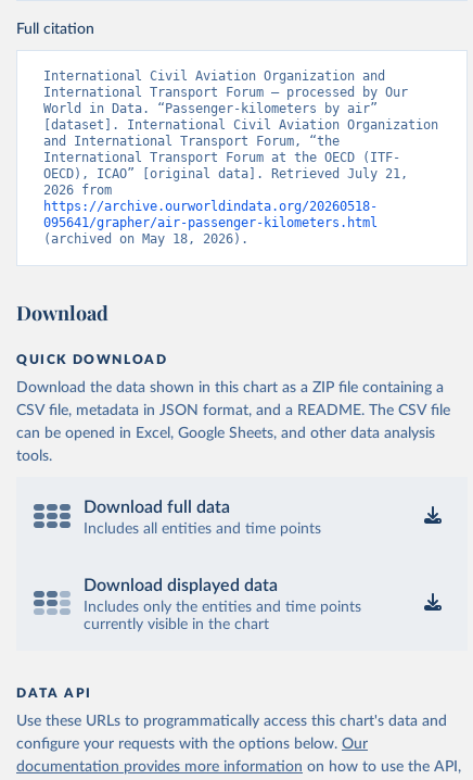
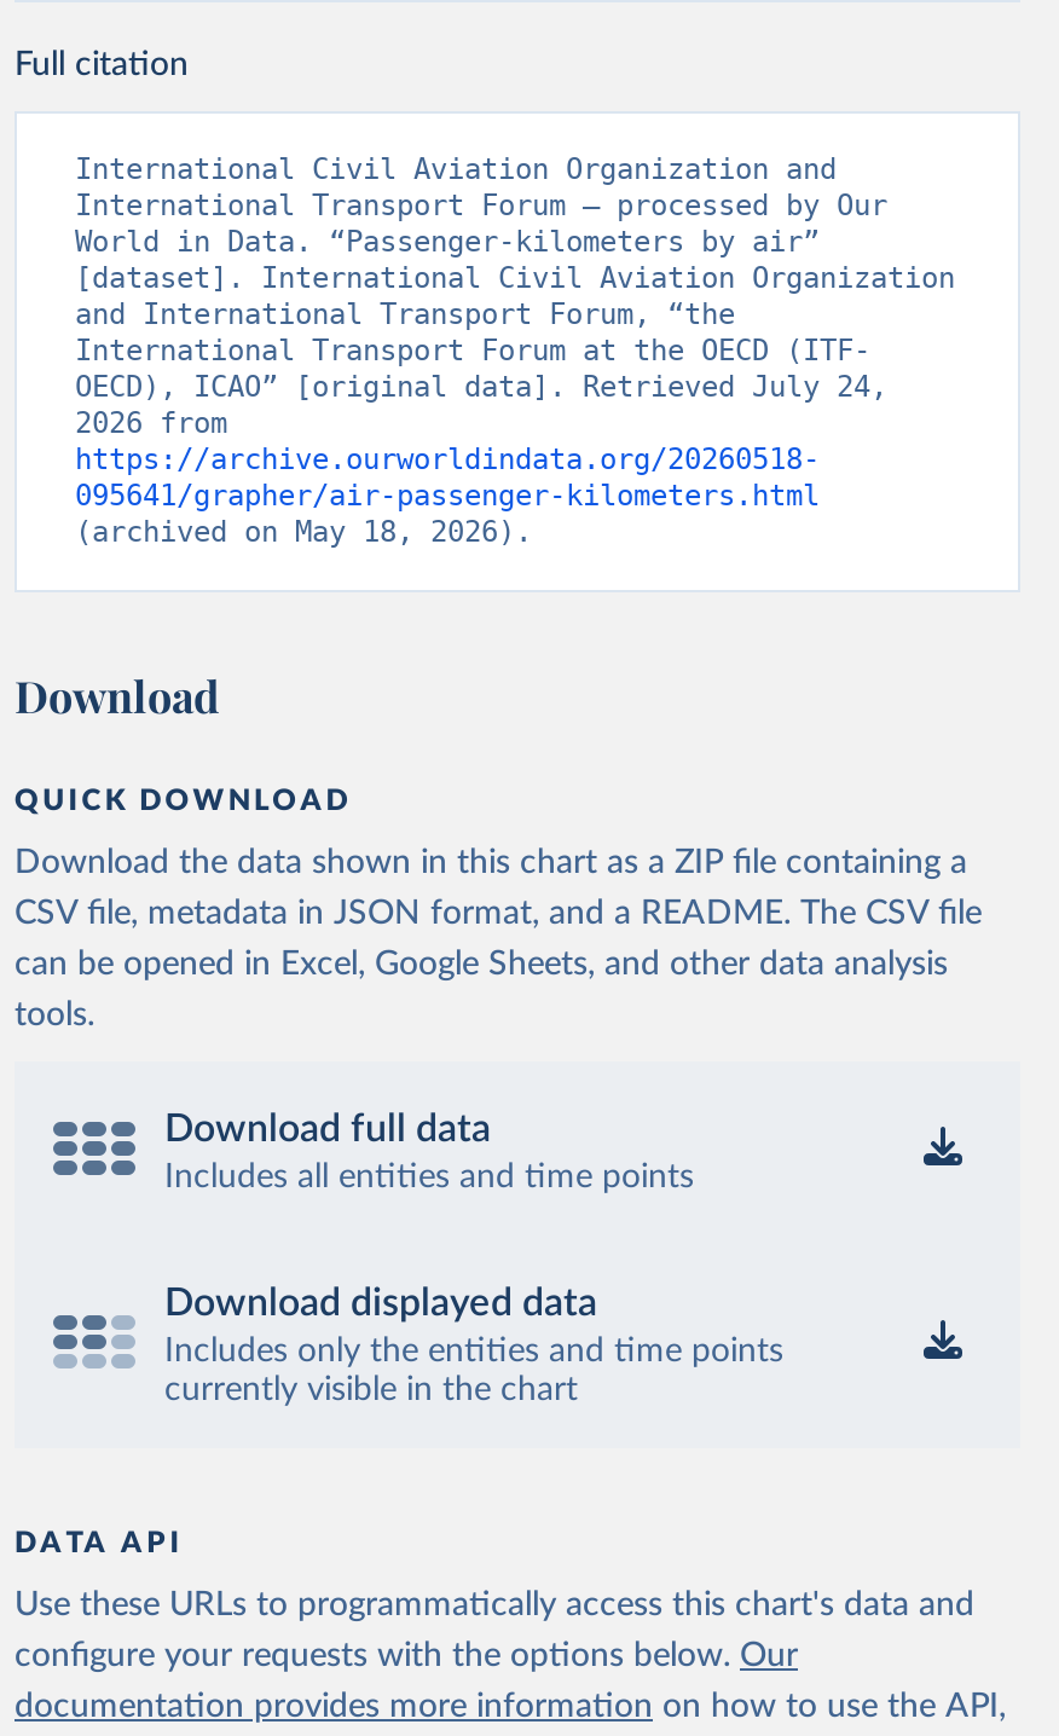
[43,166,408,181] OECD), ICAO” [original data]. Retrieved July 21, -> [75,370,887,404] OECD), ICAO” [original data]. Retrieved July 24,

